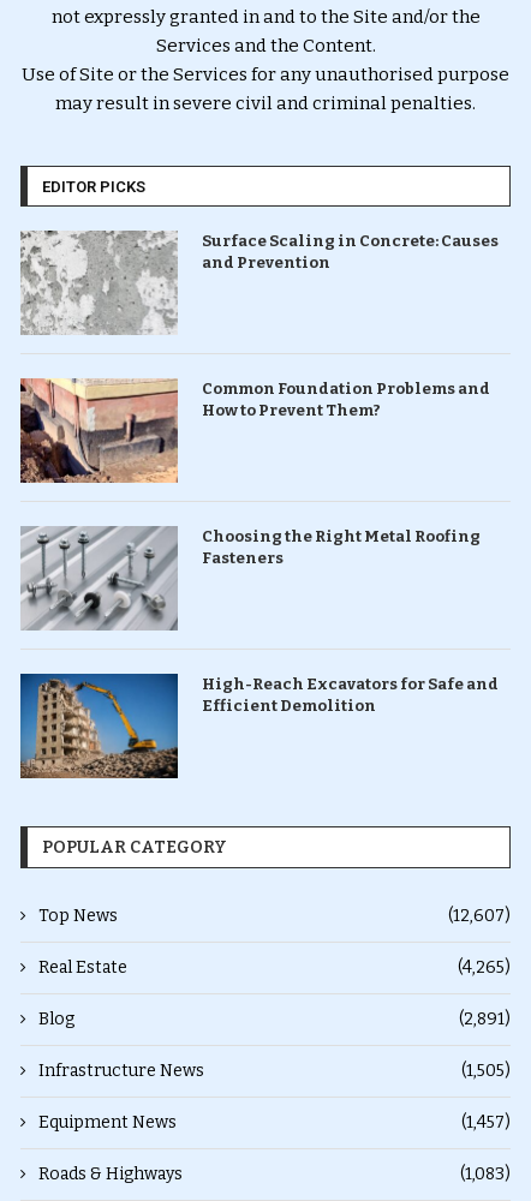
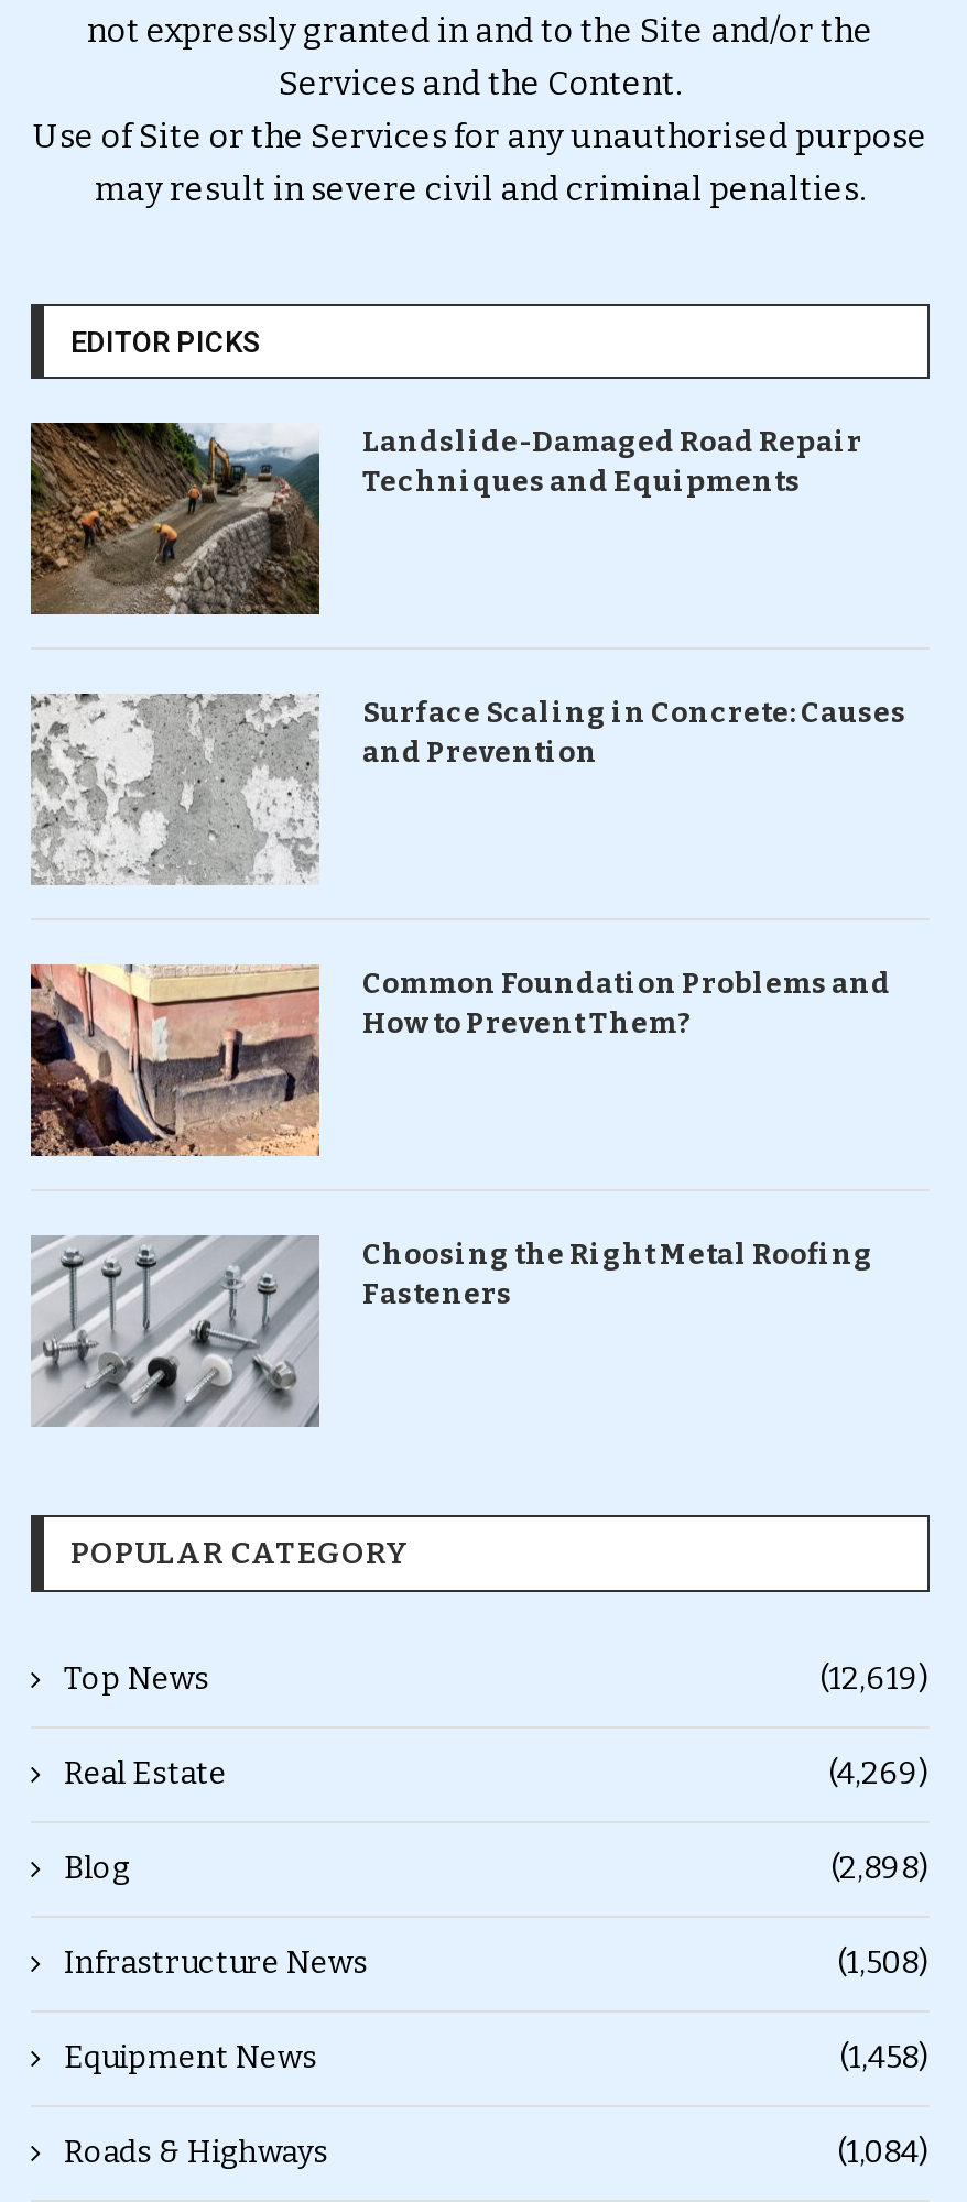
none -> [29,421,862,617] [image] | Landslide-Damaged Road Repair | Techniques and Equipments
moved [19,229,498,566] -> [29,691,906,1310]: [image] | Surface Scaling in Concrete: Causes | and Prevention | Common Foundation Problems and | How to Prevent Them? | Choosing the Right Metal Roofing | Fasteners
moved [19,525,179,632] -> [29,1233,322,1429]: [image]
[19,673,498,779] [image] | High-Reach Excavators for Safe and | Efficient Demolition -> none
[448,905,511,926] (12,607) -> [819,1660,930,1697] (12,619)
[458,957,511,977] (4,265) -> [828,1754,930,1792] (4,269)
[459,1008,511,1029] (2,891) -> [830,1849,930,1886] (2,898)
[461,1060,511,1081] (1,505) -> [837,1944,930,1981] (1,508)
[461,1112,511,1132] (1,457) -> [839,2038,930,2076] (1,458)
[460,1163,511,1184] (1,083) -> [837,2133,930,2171] (1,084)

